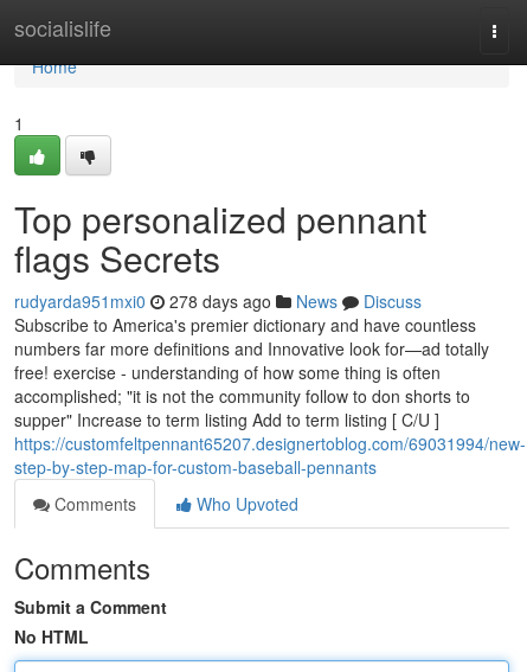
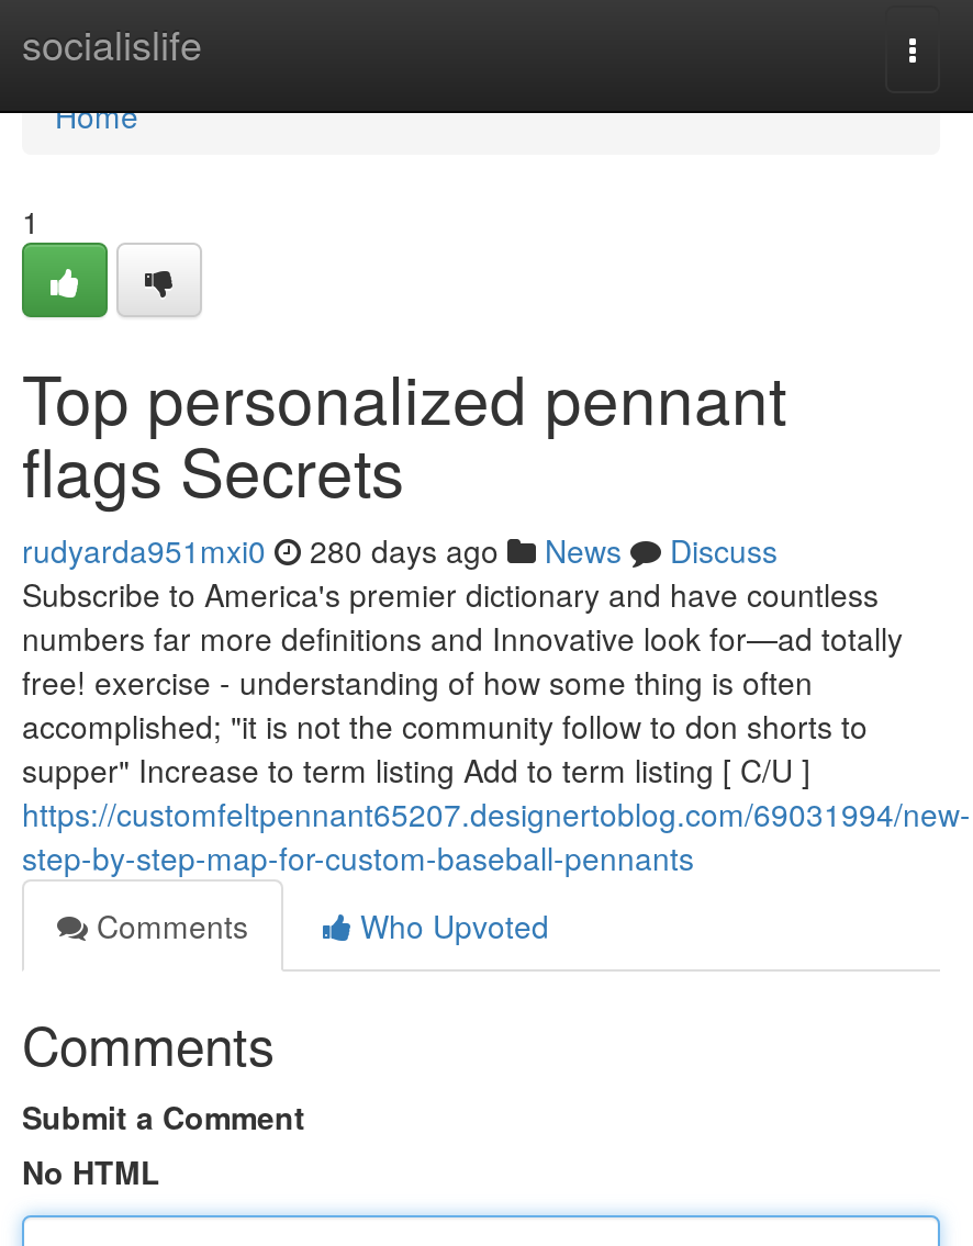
[14,289,422,313] rudyarda951mxi0 278 days ago News Discuss -> [22,528,778,572] rudyarda951mxi0 280 days ago News Discuss

